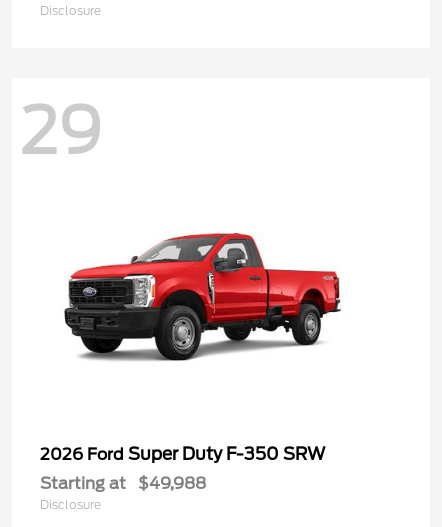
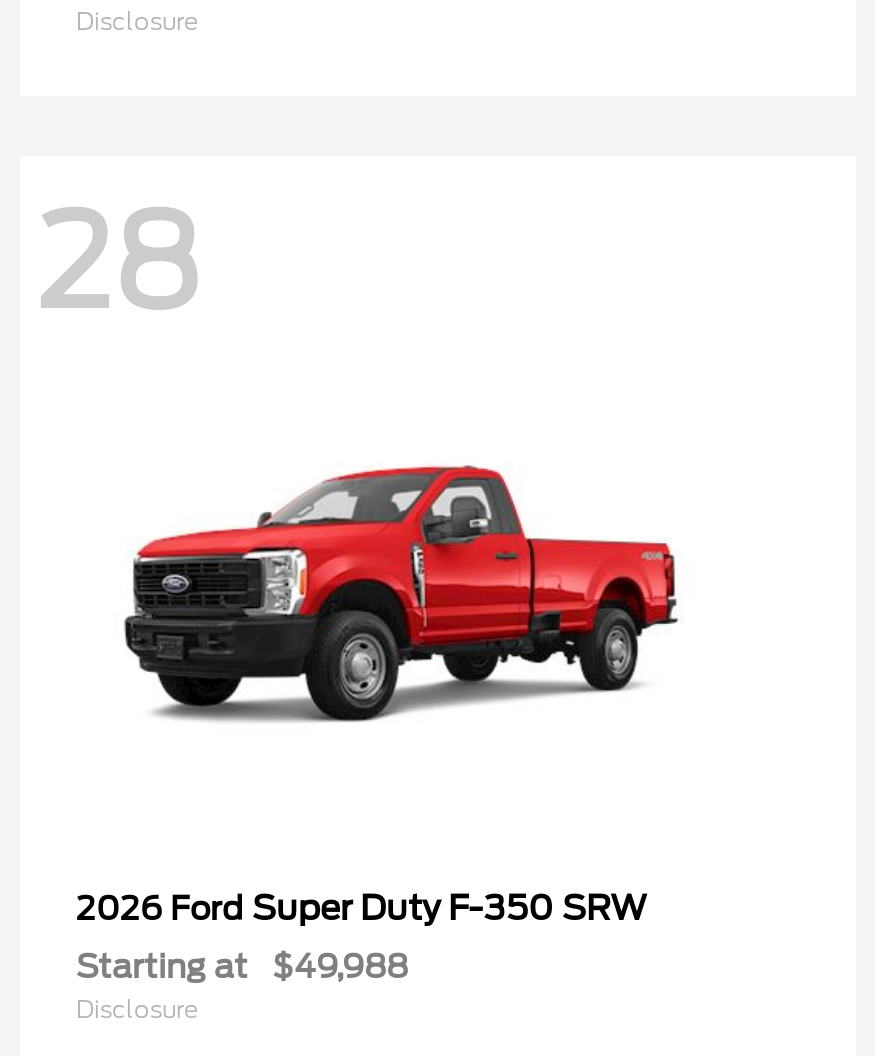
[20,93,102,169] 29 -> [36,185,200,337] 28

